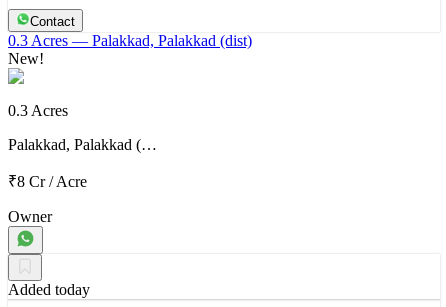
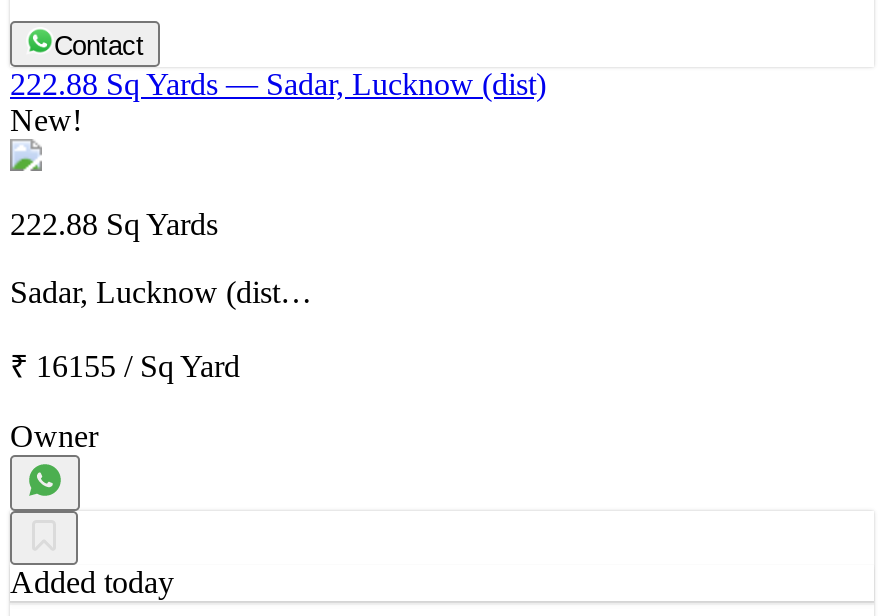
[8,32,252,49] 0.3 Acres — Palakkad, Palakkad (dist) -> [10,68,546,102] 222.88 Sq Yards — Sadar, Lucknow (dist)
[8,102,68,119] 0.3 Acres -> [10,208,218,242] 222.88 Sq Yards
[8,136,157,153] Palakkad, Palakkad (… -> [10,276,312,310] Sadar, Lucknow (dist…
[8,173,87,190] ₹8 Cr / Acre -> [10,350,240,384] ₹ 16155 / Sq Yard

